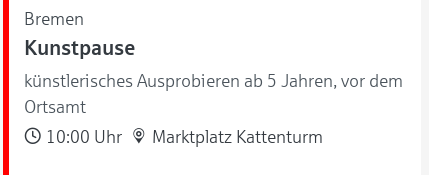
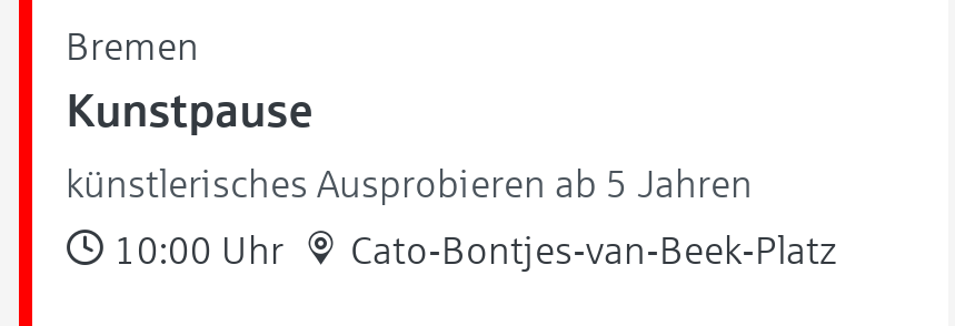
[24,71,403,117] künstlerisches Ausprobieren ab 5 Jahren, vor dem | Ortsamt -> [66,162,753,206] künstlerisches Ausprobieren ab 5 Jahren
[148,127,323,147] Marktplatz Kattenturm -> [341,228,837,273] Cato-Bontjes-van-Beek-Platz

